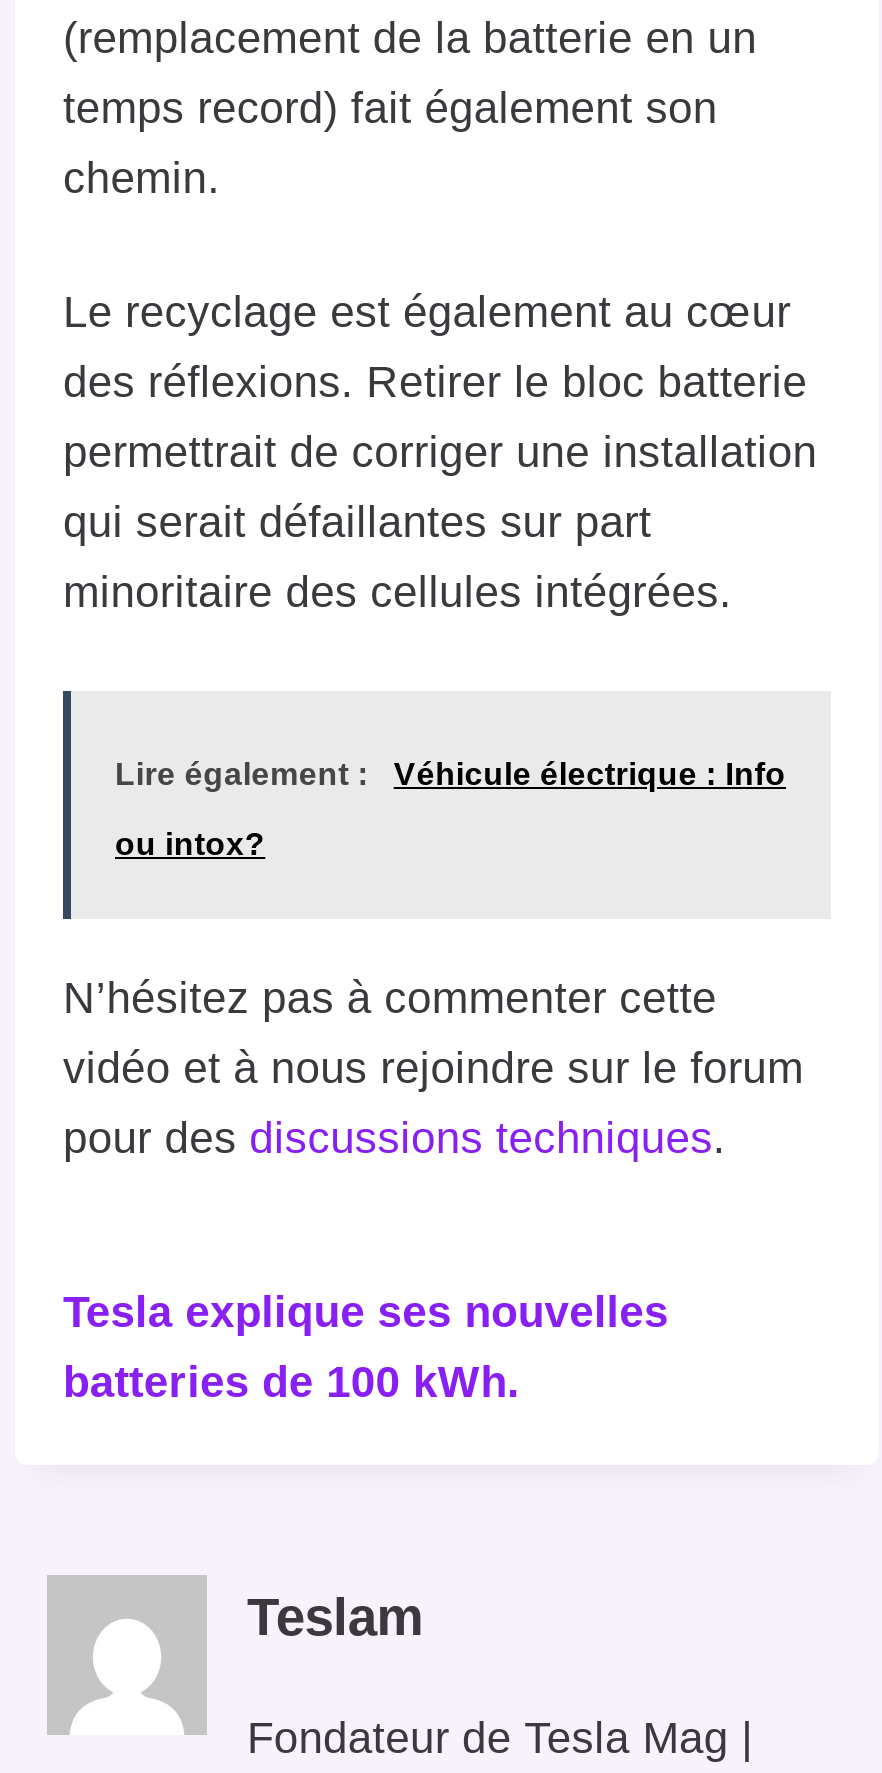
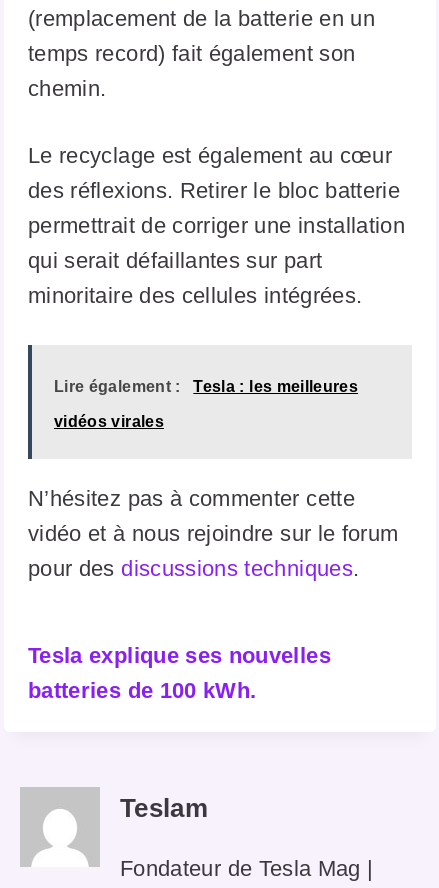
[394,756,786,790] Véhicule électrique : Info -> [193,378,358,395] Tesla : les meilleures
[115,826,265,860] ou intox? -> [54,413,164,430] vidéos virales

